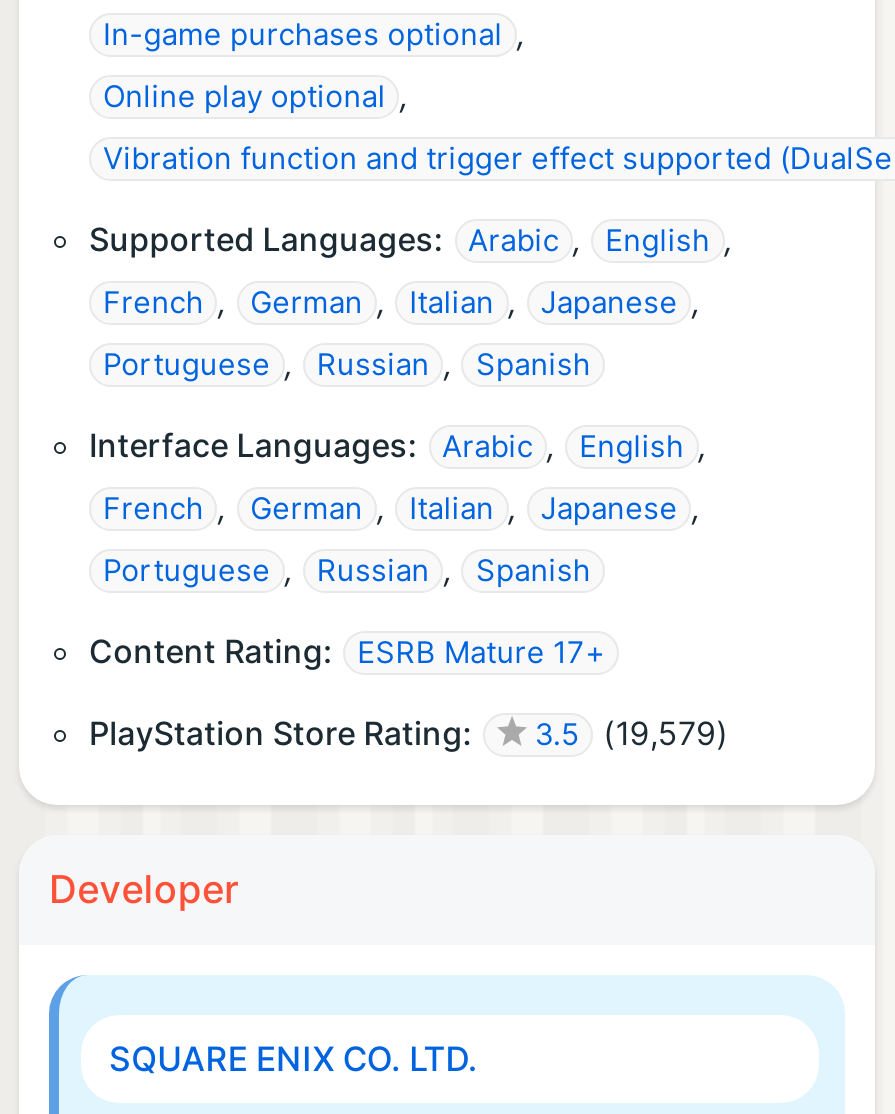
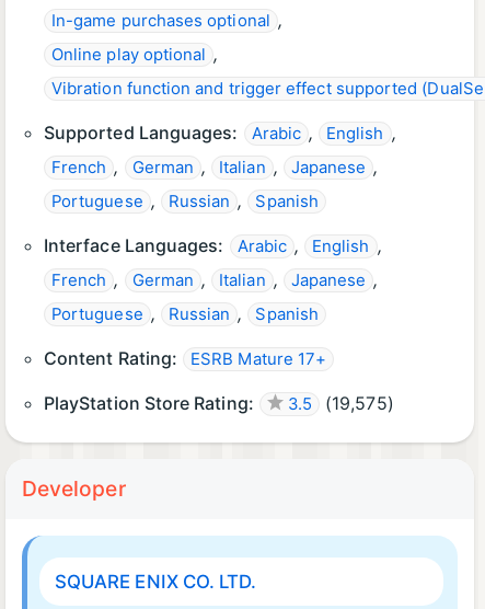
[109,713,728,753] PlayStation Store Rating: 3.5 (19,579) -> [55,392,394,414] PlayStation Store Rating: 3.5 (19,575)

